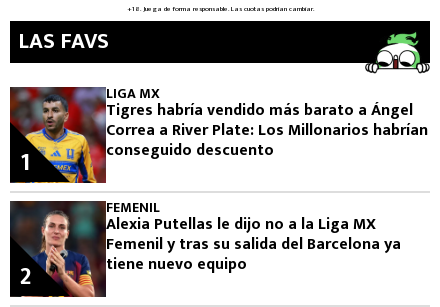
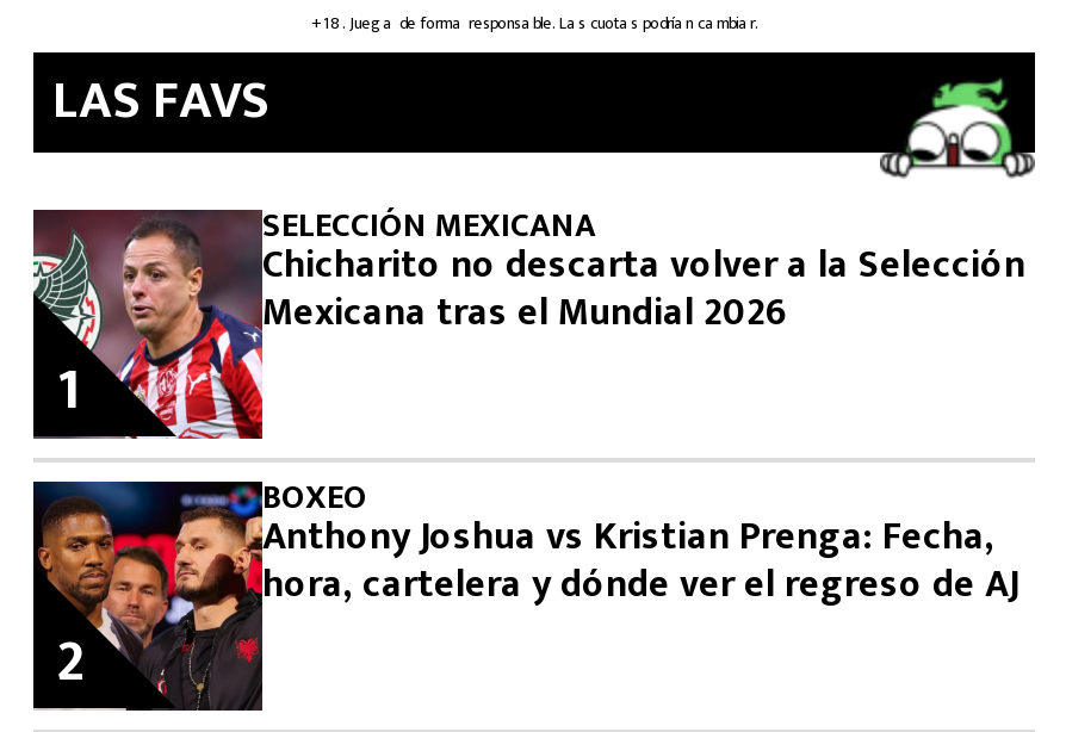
[9,82,428,184] [image] | LIGA MX | Tigres habría vendido más barato a Ángel | Correa a River Plate: Los Millonarios habrían | conseguido descuento -> [33,197,1025,441] [image] | SELECCIÓN MEXICANA | Chicharito no descarta volver a la Selección | Mexicana tras el Mundial 2026
[10,196,401,298] [image] | FEMENIL | Alexia Putellas le dijo no a la Liga MX | Femenil y tras su salida del Barcelona ya | tiene nuevo equipo -> [33,469,1018,713] [image] | BOXEO | Anthony Joshua vs Kristian Prenga: Fecha, | hora, cartelera y dónde ver el regreso de AJ

